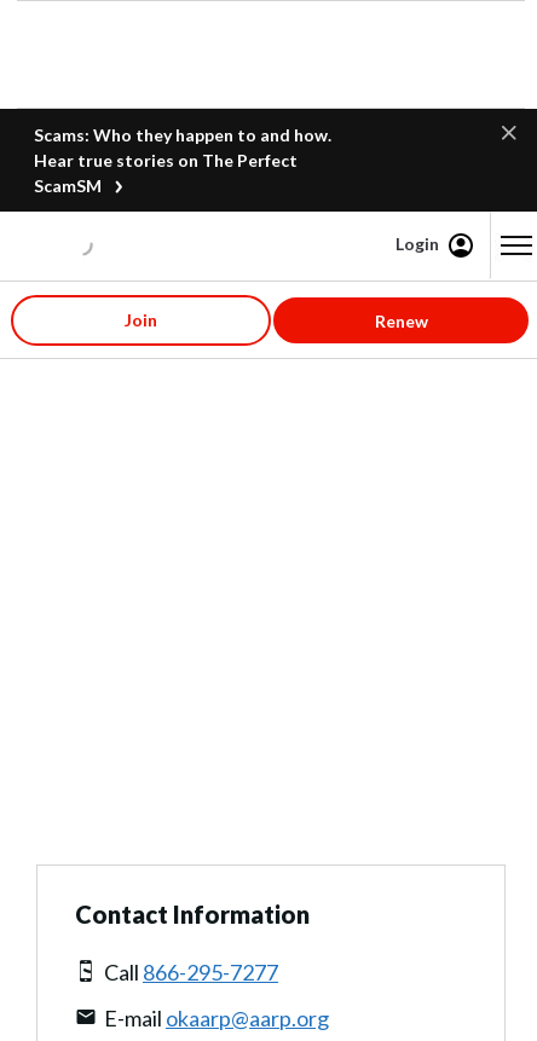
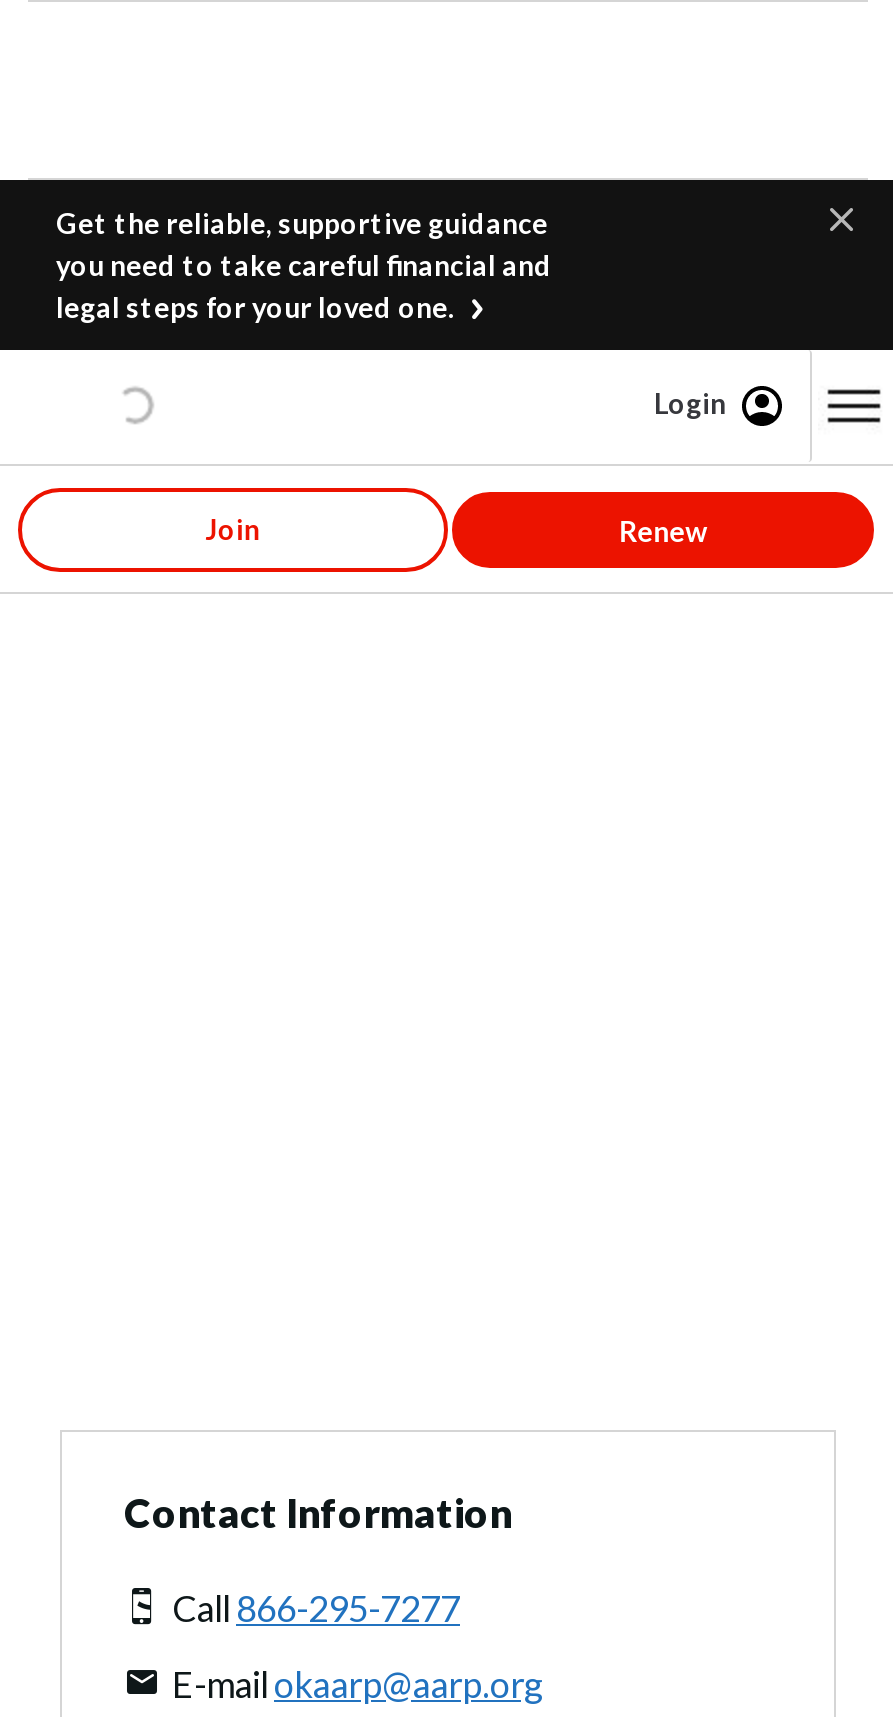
[34,125,331,196] Scams: Who they happen to and how. | Hear true stories on The Perfect | ScamSM -> [56,206,552,324] Get the reliable, supportive guidance | you need to take careful financial and | legal steps for your loved one.

